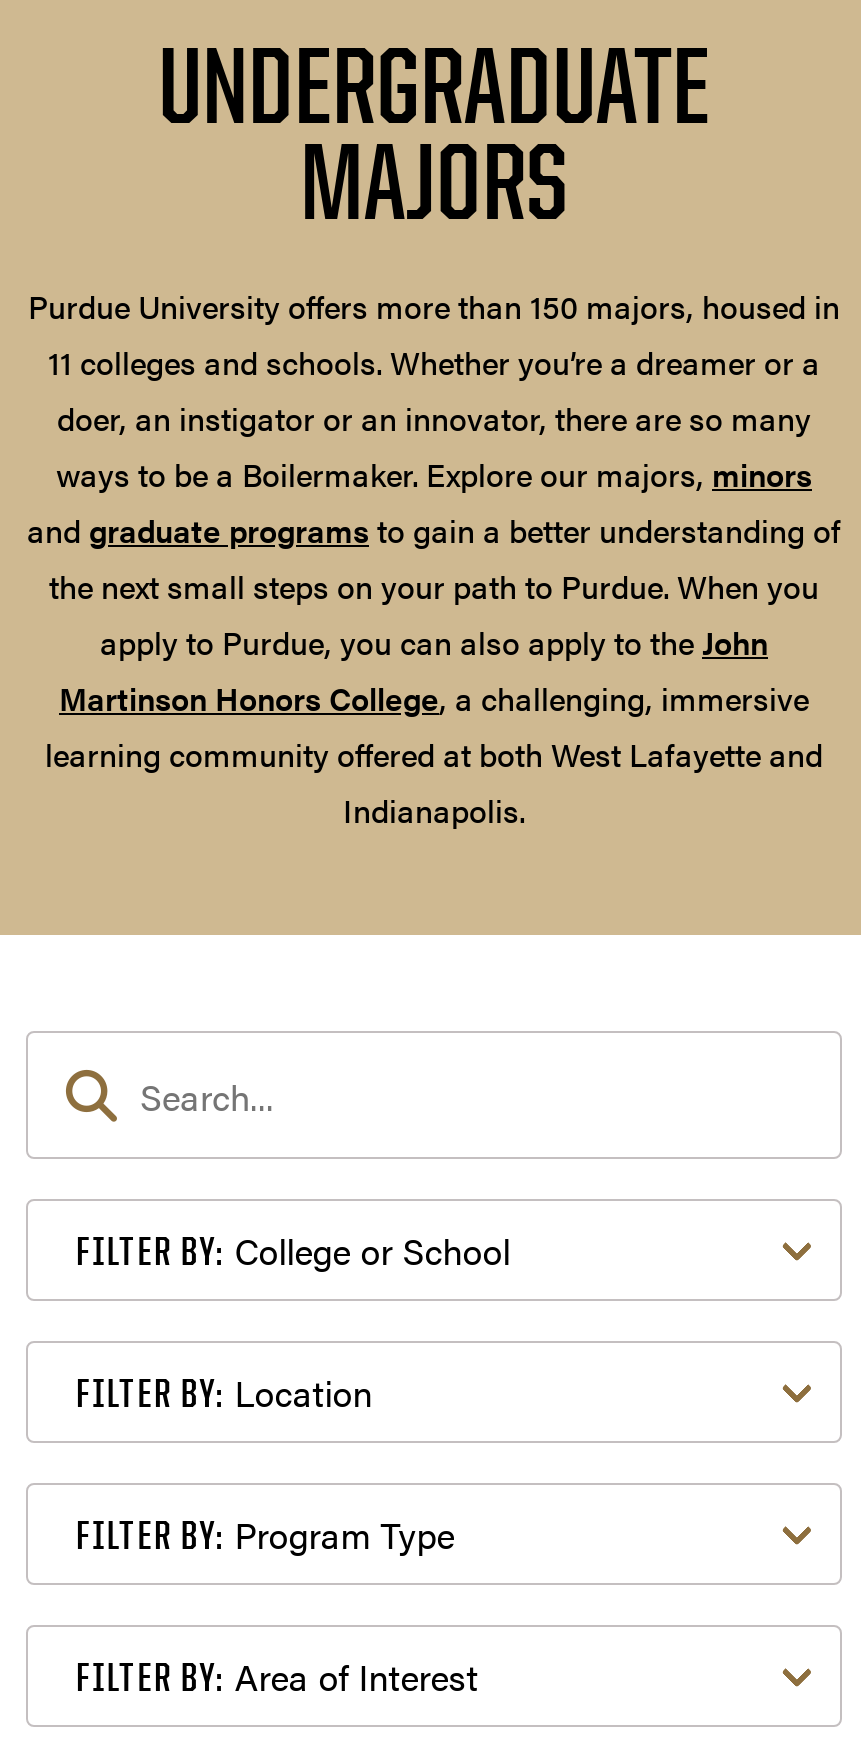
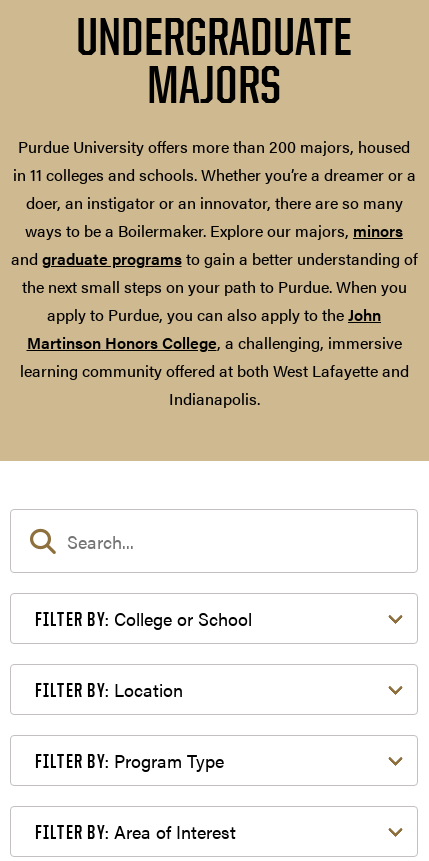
[28,283,840,385] Purdue University offers more than 150 majors, housed in | 11 colleges and schools. Whether you’re a dreamer or a -> [12,135,415,186] Purdue University offers more than 200 majors, housed | in 11 colleges and schools. Whether you’re a dreamer or a

